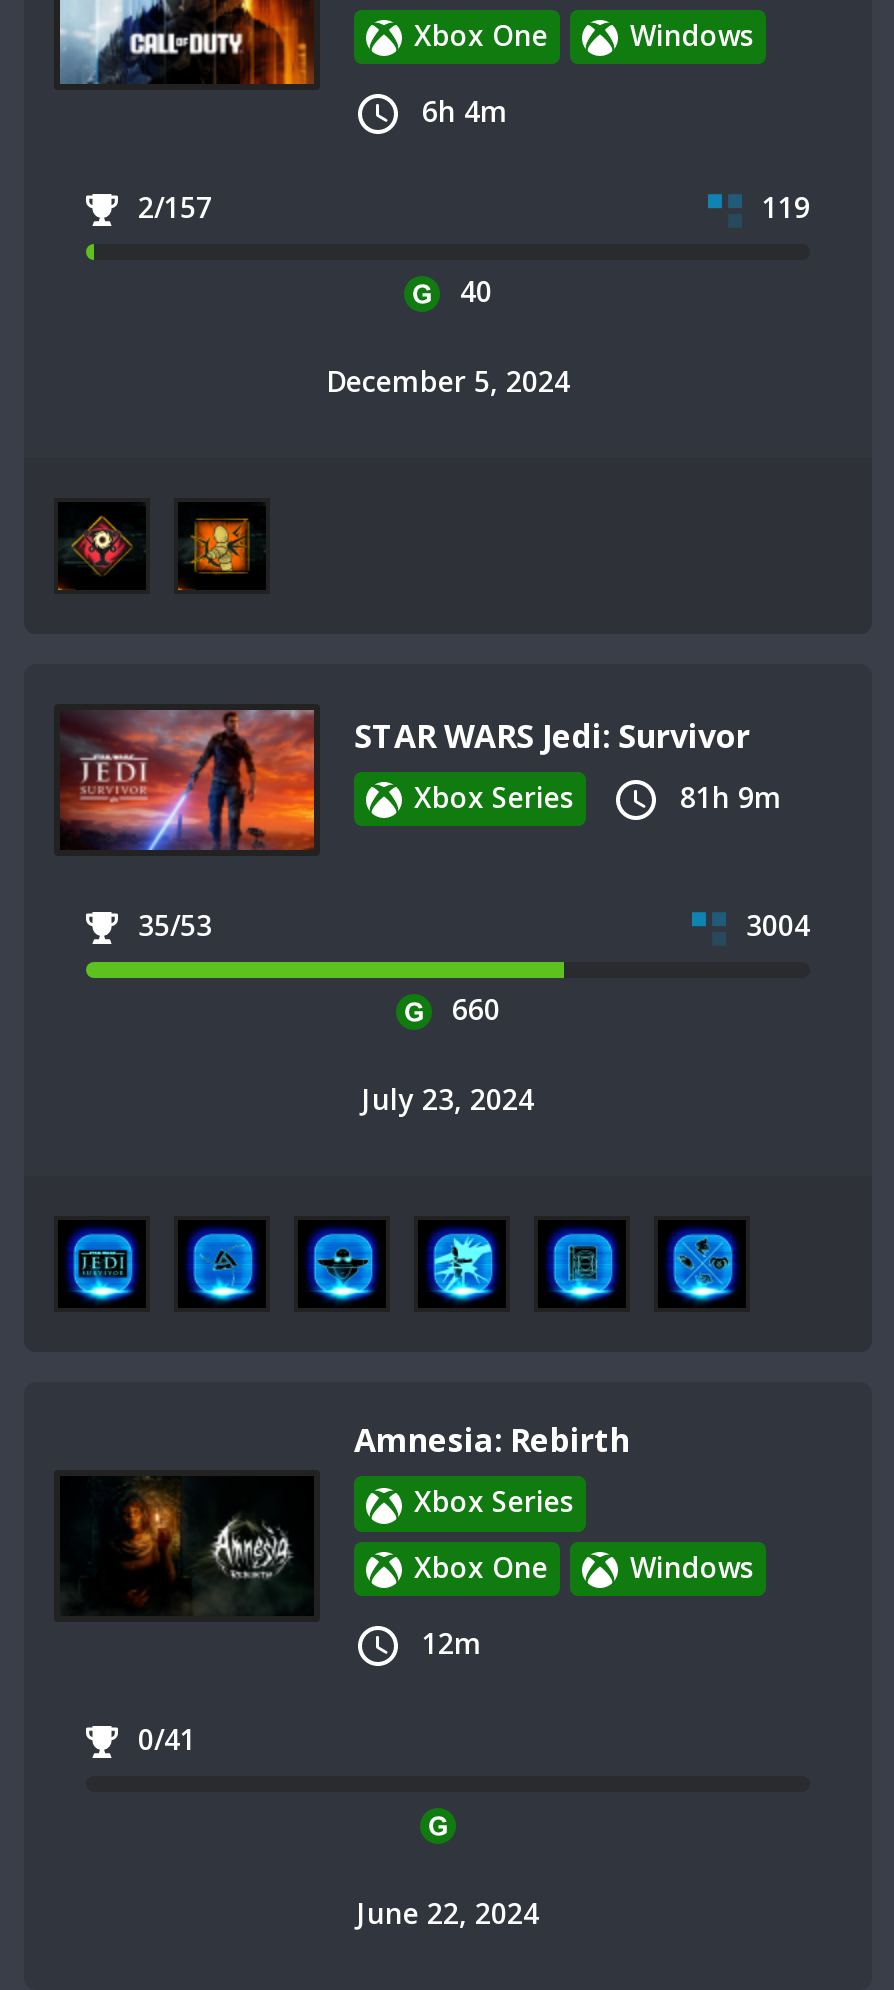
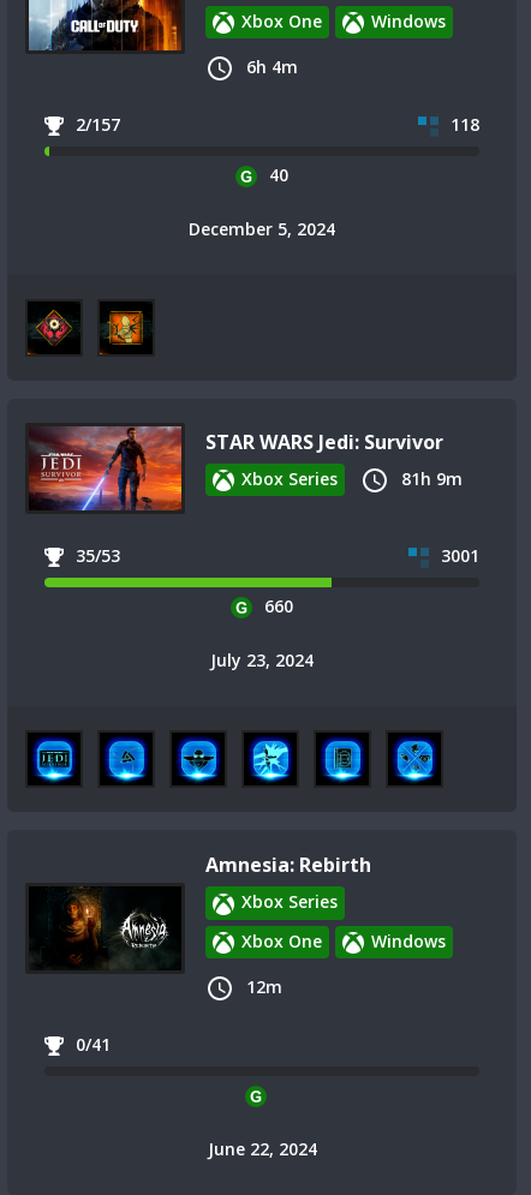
[762,188,810,226] 119 -> [451,113,479,135] 118
[746,906,810,944] 3004 -> [441,544,479,567] 3001

